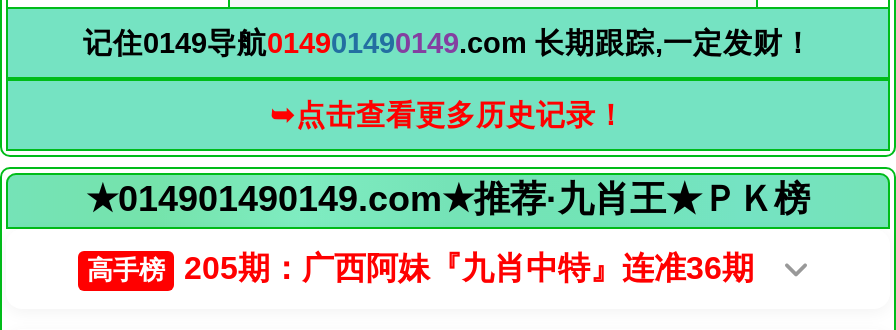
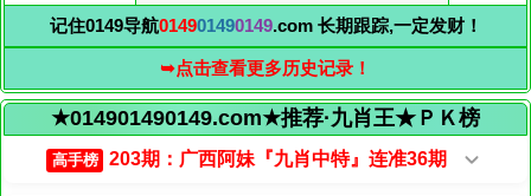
[184,250,754,284] 205期：广西阿妹『九肖中特』连准36期 -> [109,149,447,169] 203期：广西阿妹『九肖中特』连准36期

